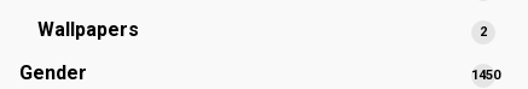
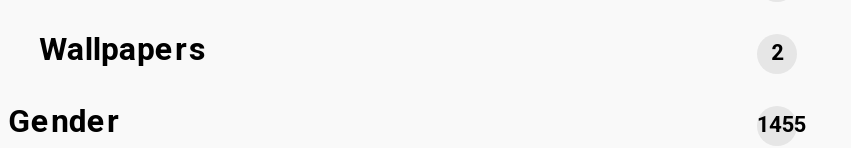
[471,68,500,83] 1450 -> [757,112,805,138] 1455

